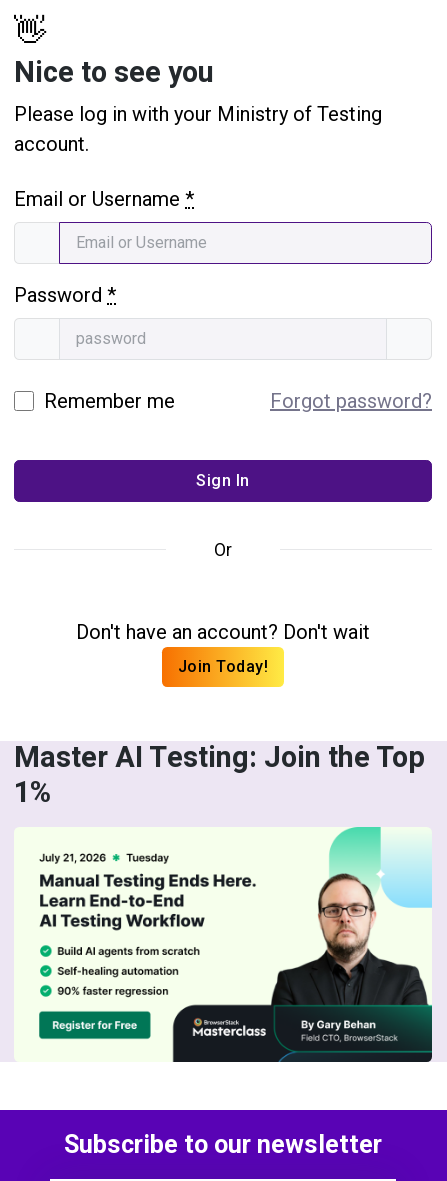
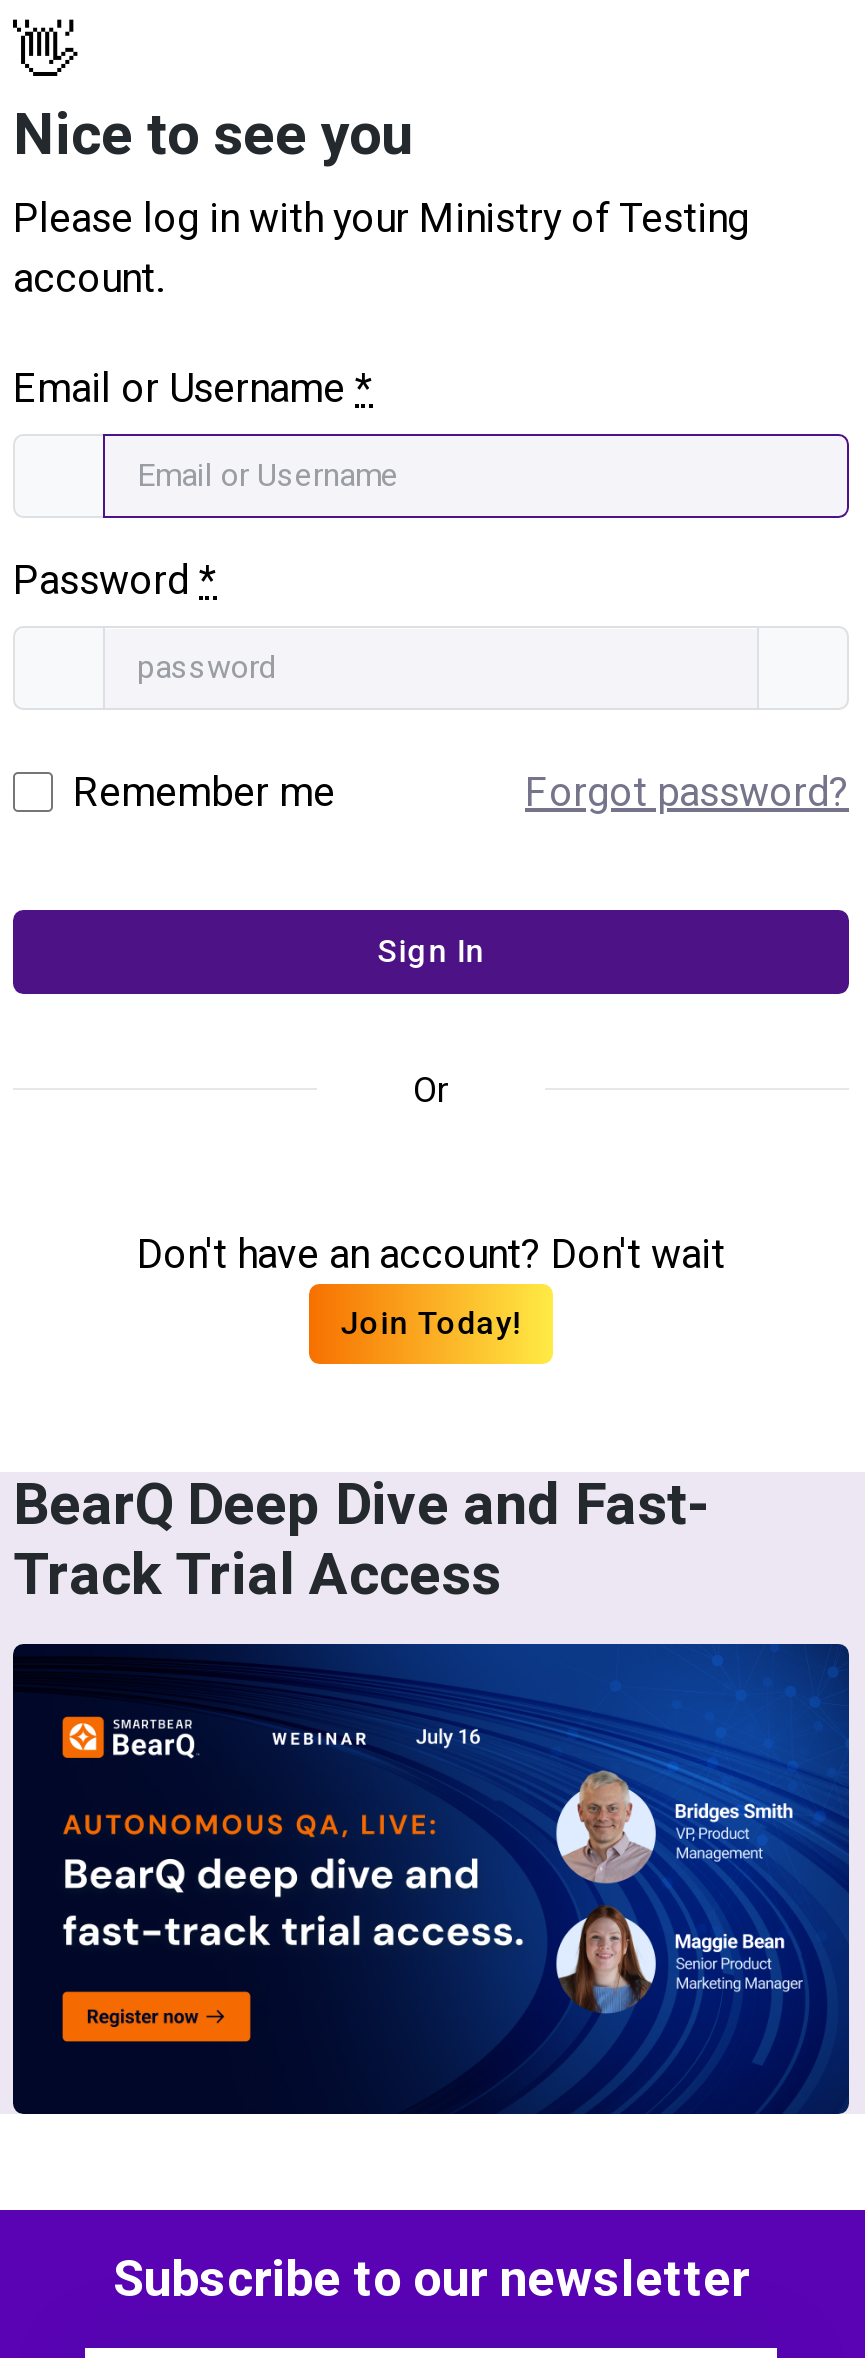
[14,737,425,814] Master AI Testing: Join the Top | 1% -> [13,1465,711,1619] BearQ Deep Dive and Fast- | Track Trial Access
[14,826,433,1063] [image] -> [11,1642,851,2116] [image]

